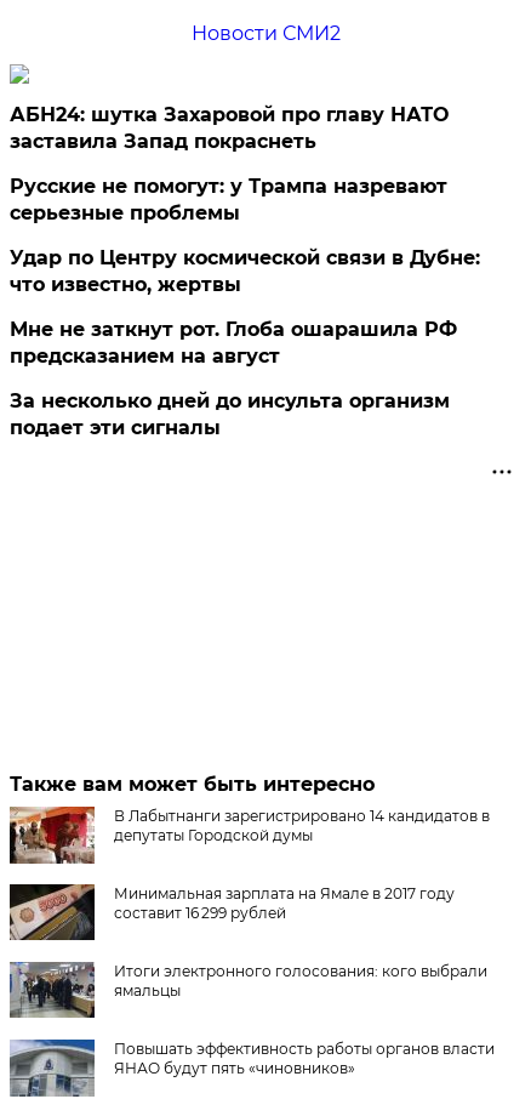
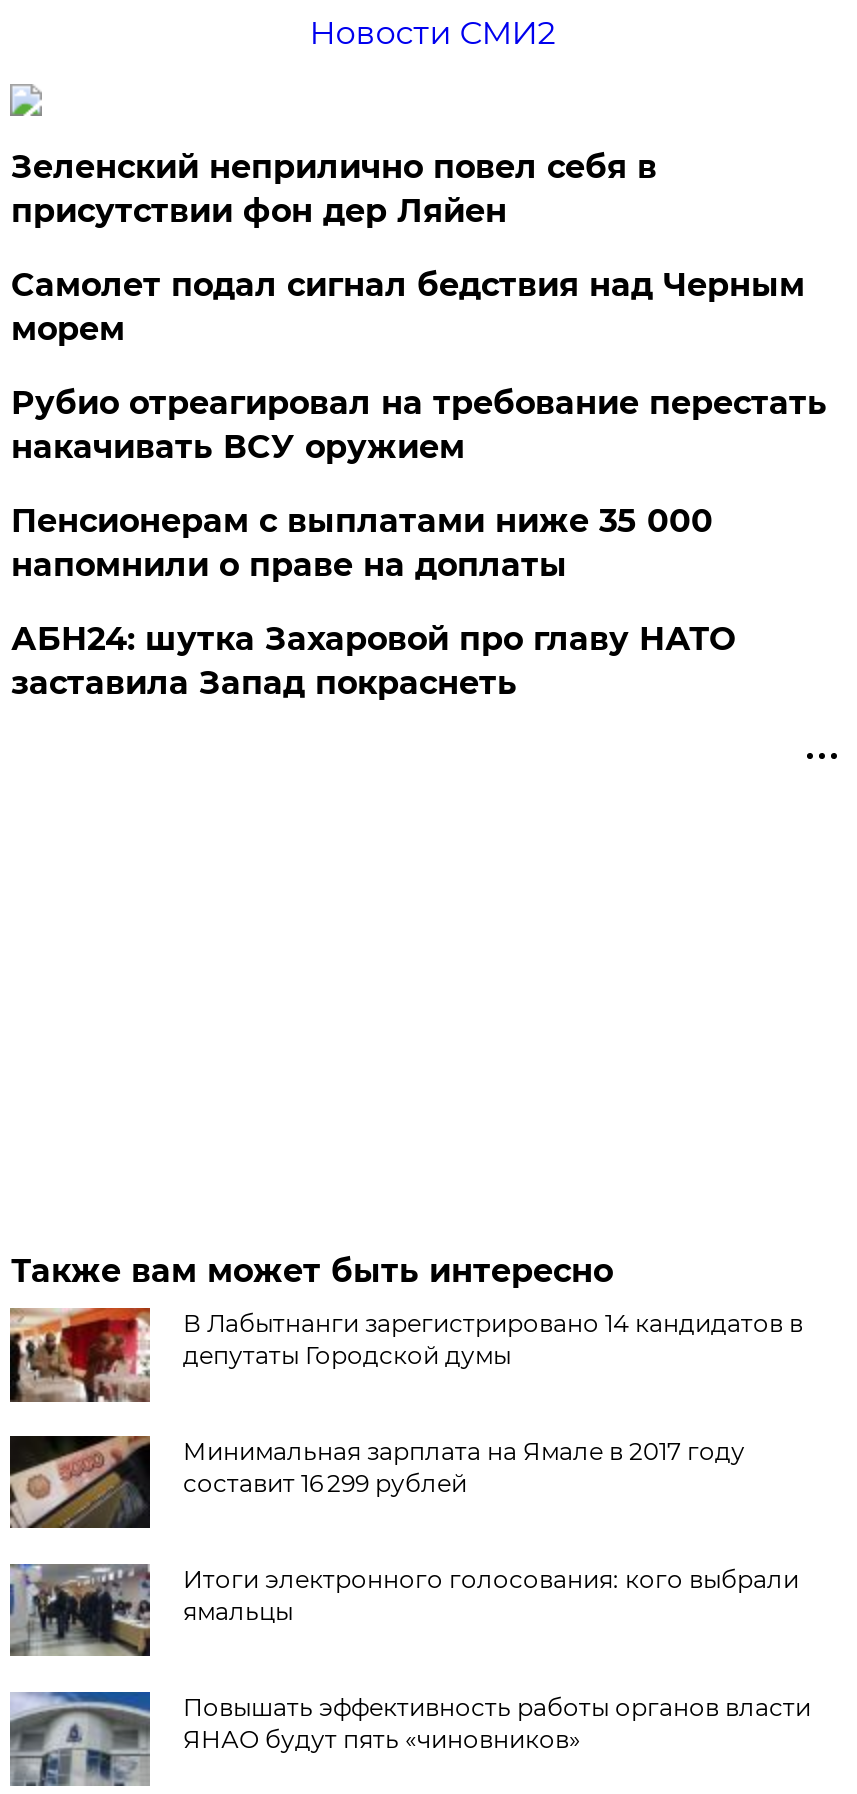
none -> [11,147,827,583] Зеленский неприлично повел cебя в | присутствии фон дер Ляйен | Самолет подал сигнал бедствия над Черным | морем | Рубио отреагировал на требование перестать | накачивать ВСУ оружием | Пенсионерам с выплатами ниже 35 000 | напомнили о праве на доплаты
moved [10,103,449,152] -> [11,619,735,701]: АБН24: шутка Захаровой про главу НАТО | заставила Запад покраснеть
[10,174,481,439] Русские не помогут: у Трампа назревают | серьезные проблемы | Удар по Центру космической связи в Дубне: | что известно, жертвы | Мне не заткнут рот. Глоба ошарашила РФ | предсказанием на август | За несколько дней до инсульта организм | подает эти сигналы -> none

